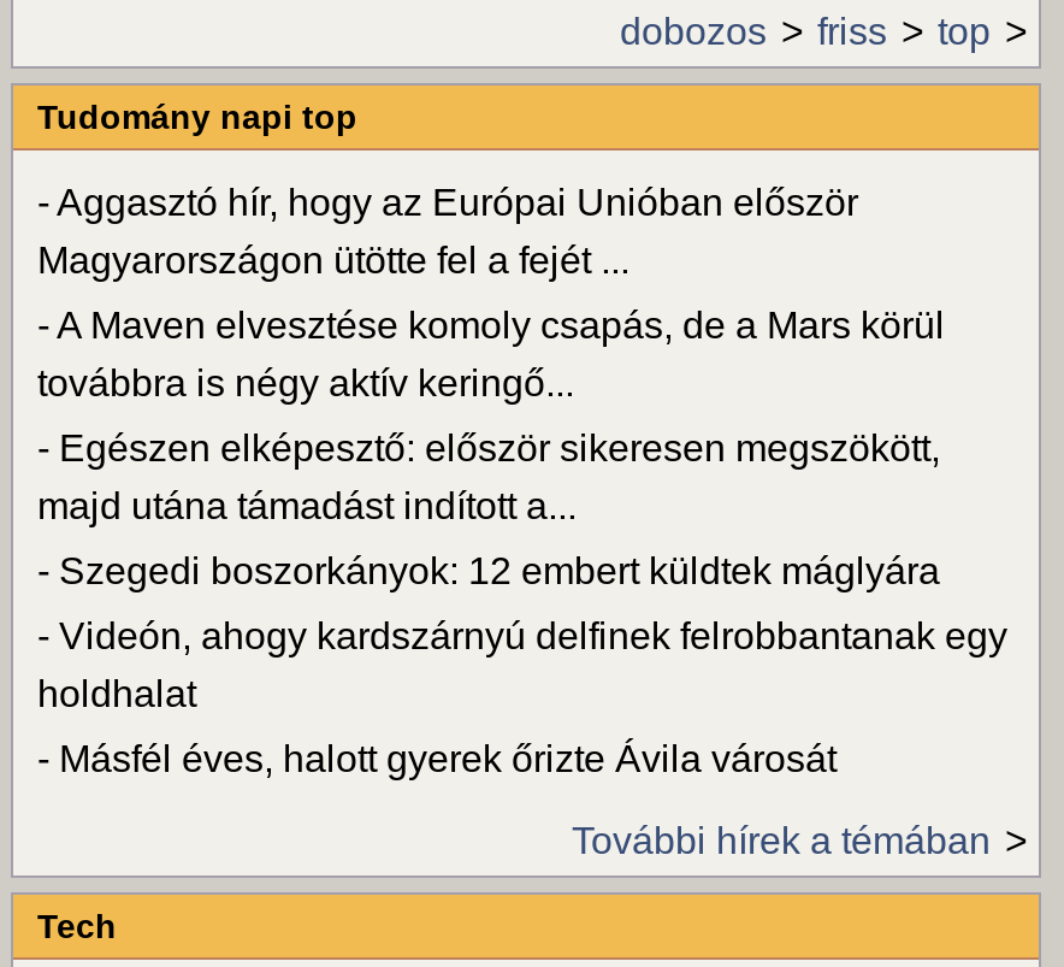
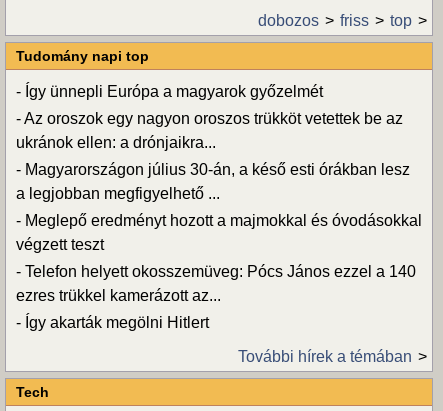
[37,182,858,281] - Aggasztó hír, hogy az Európai Unióban először | Magyarországon ütötte fel a fejét ... -> [16,83,323,100] - Így ünnepli Európa a magyarok győzelmét
[37,305,945,403] - A Maven elvesztése komoly csapás, de a Mars körül | továbbra is négy aktív keringő... -> [16,110,403,151] - Az oroszok egy nagyon oroszos trükköt vetettek be az | ukránok ellen: a drónjaikra...
[37,428,940,526] - Egészen elképesztő: először sikeresen megszökött, | majd utána támadást indított a... -> [16,161,410,202] - Magyarországon július 30-án, a késő esti órákban lesz | a legjobban megfigyelhető ...
[37,550,940,591] - Szegedi boszorkányok: 12 embert küldtek máglyára -> [16,212,422,253] - Meglepő eredményt hozott a majmokkal és óvodásokkal | végzett teszt
[37,615,1007,714] - Videón, ahogy kardszárnyú delfinek felrobbantanak egy | holdhalat -> [16,263,416,304] - Telefon helyett okosszemüveg: Pócs János ezzel a 140 | ezres trükkel kamerázott az...
[37,738,837,779] - Másfél éves, halott gyerek őrizte Ávila városát -> [16,314,209,331] - Így akarták megölni Hitlert

